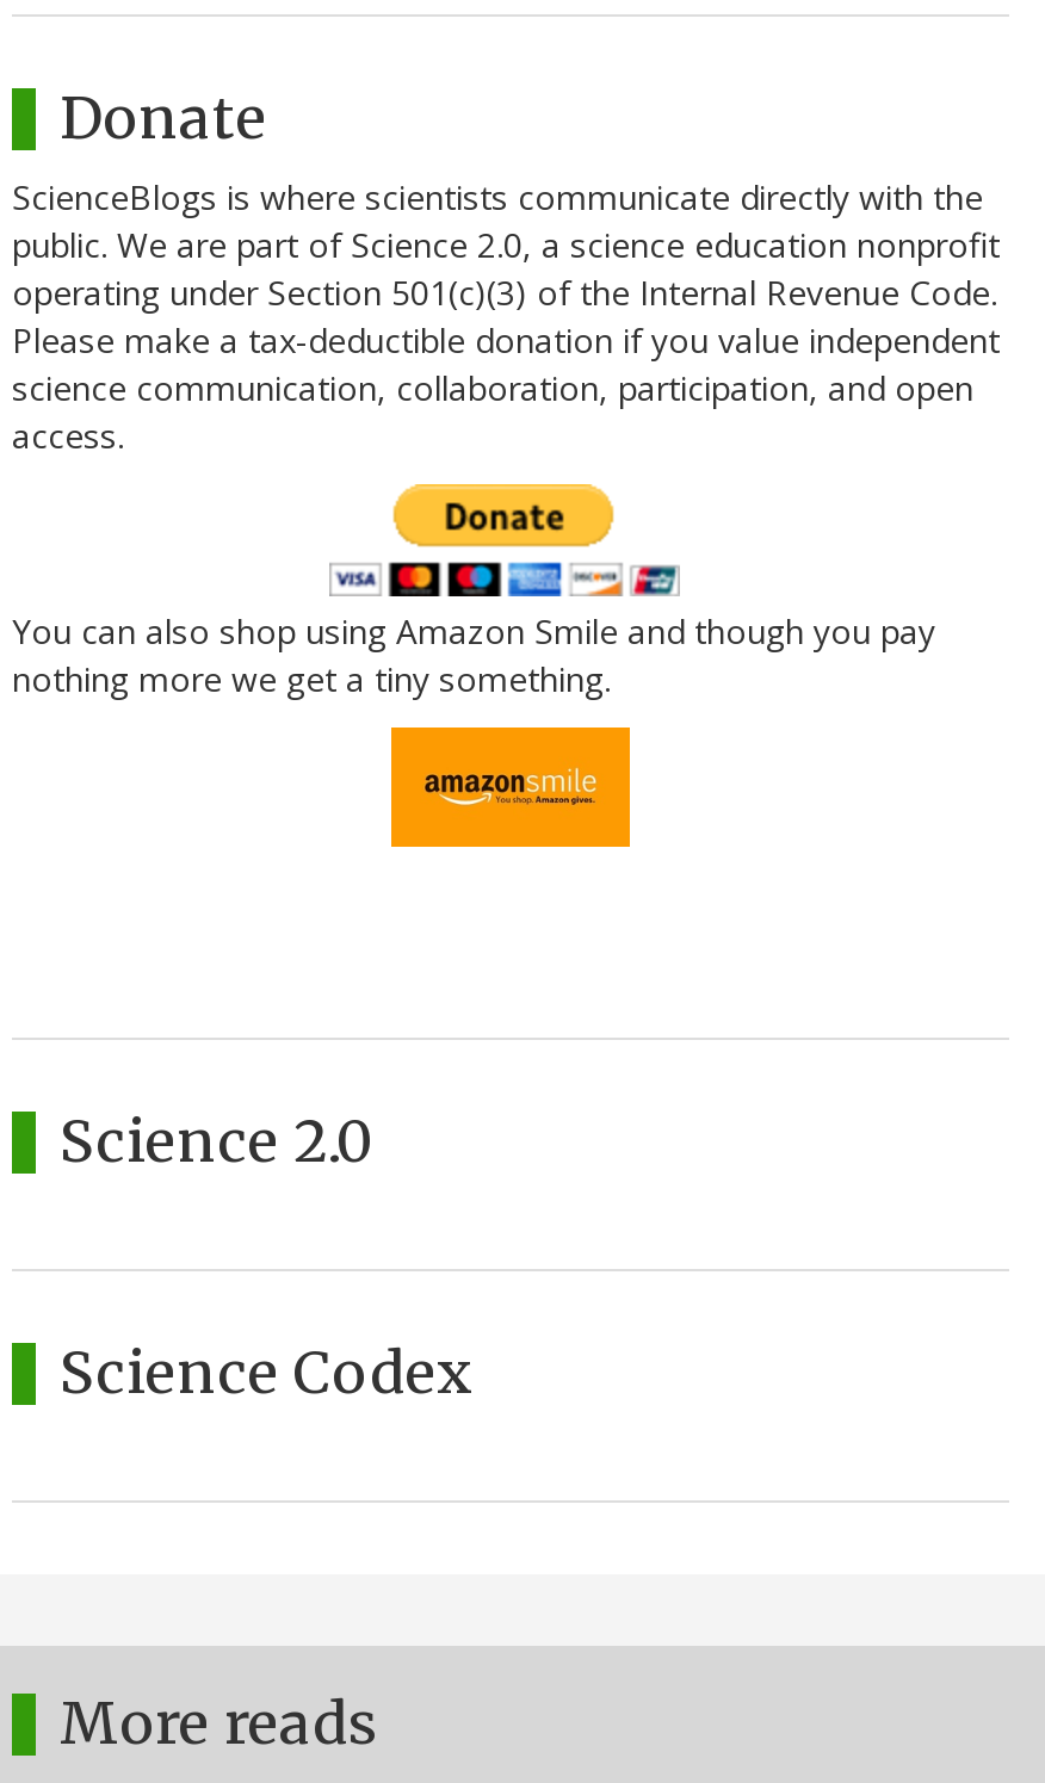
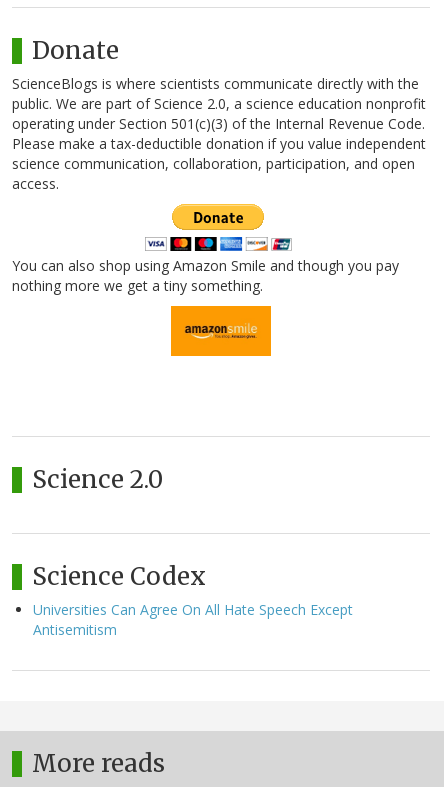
none -> [33,600,353,639] Universities Can Agree On All Hate Speech Except | Antisemitism

